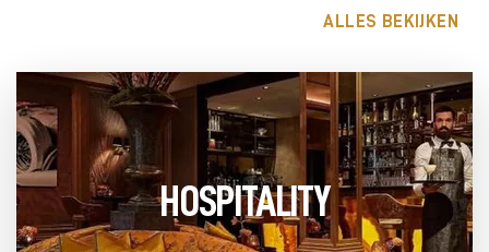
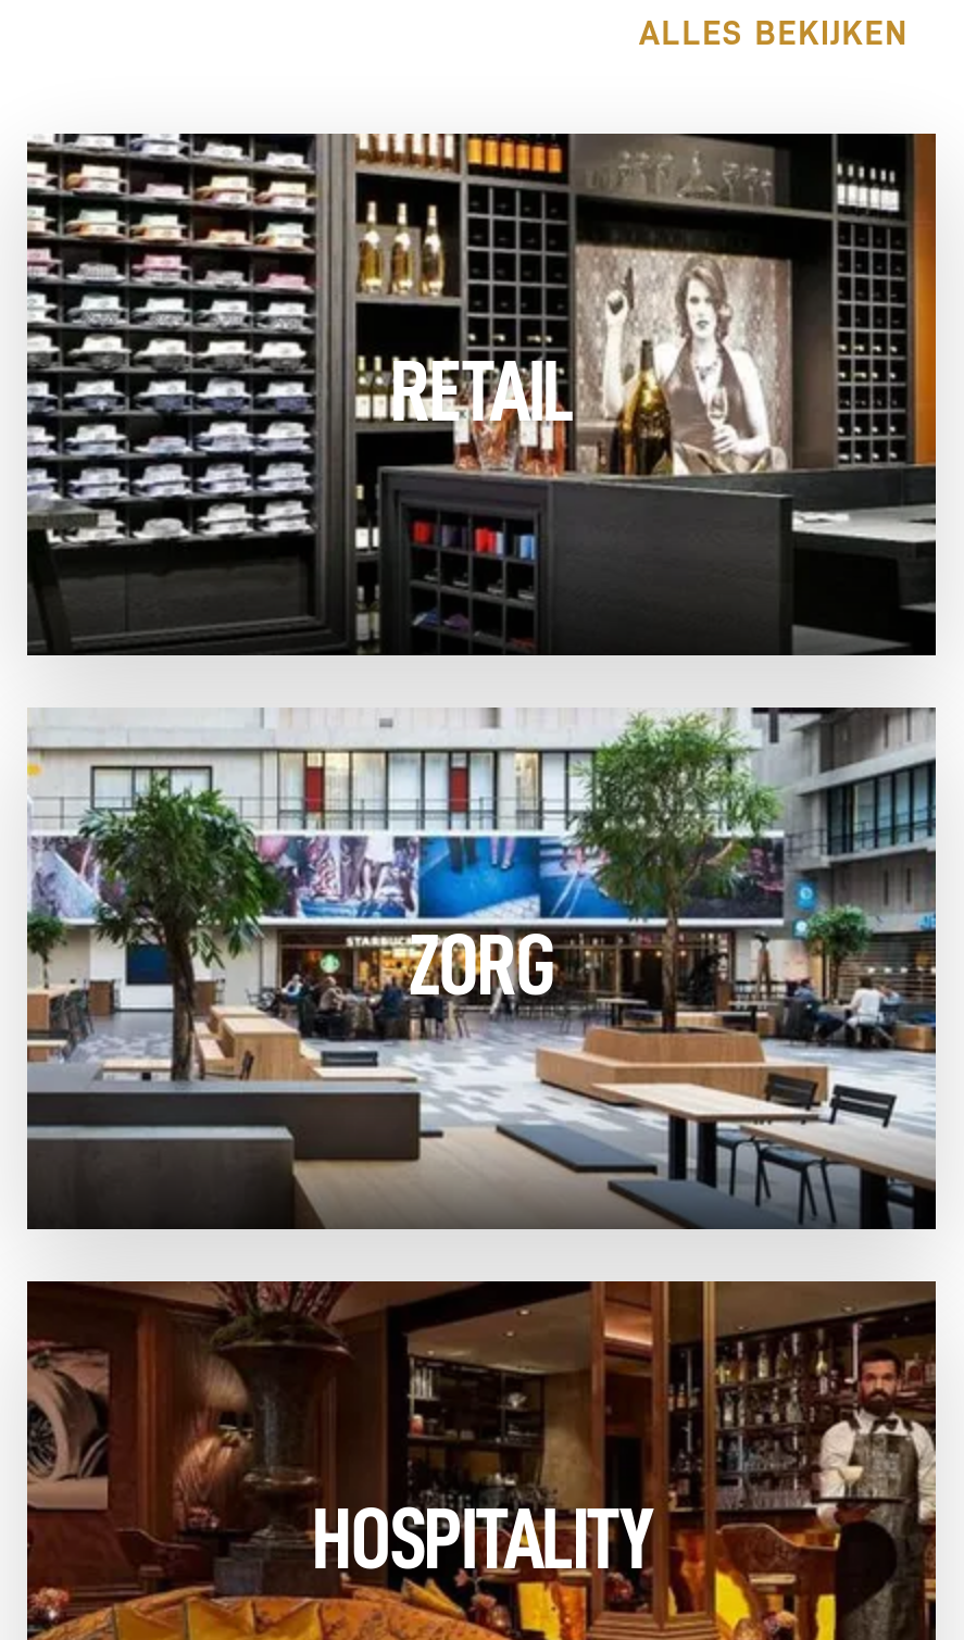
none -> [25,132,938,668] [image] | RETAIL
none -> [25,703,938,1234] [image] | ZORG

